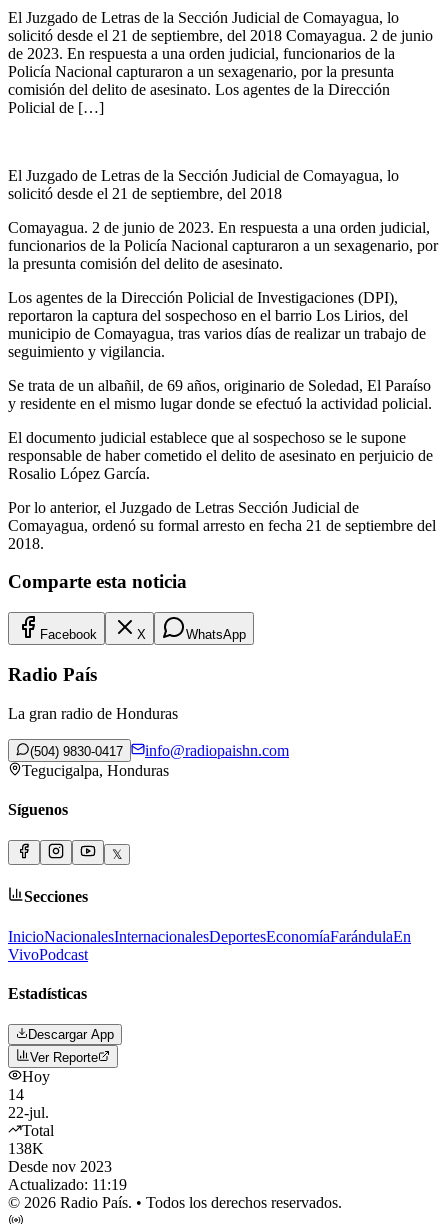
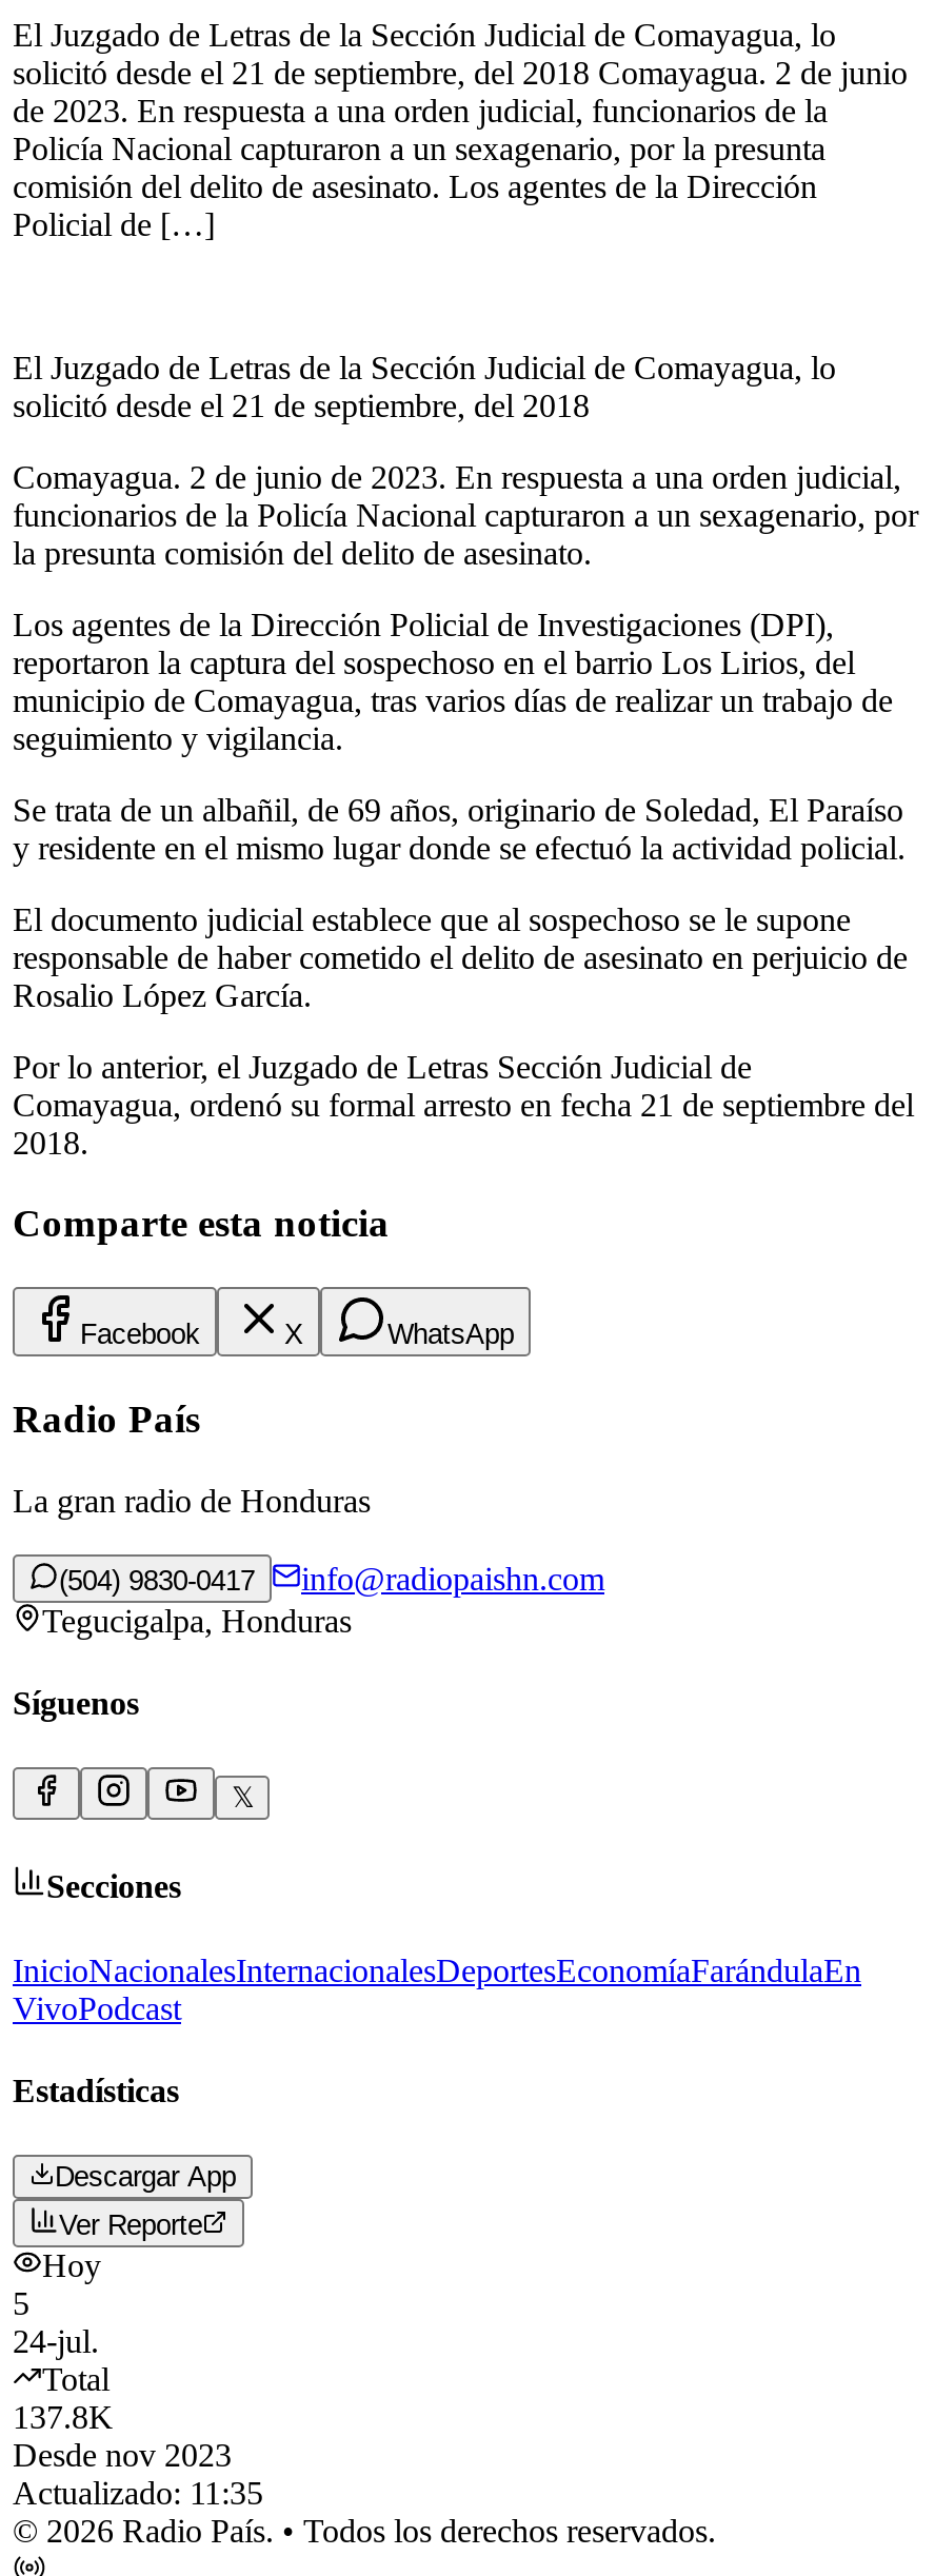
[8,1086,49,1121] 14 | 22-jul. -> [13,2286,99,2359] 5 | 24-jul.
[8,1140,44,1157] 138K -> [13,2399,114,2435] 137.8K
[8,1176,127,1193] Actualizado: 11:19 -> [13,2475,263,2511] Actualizado: 11:35

